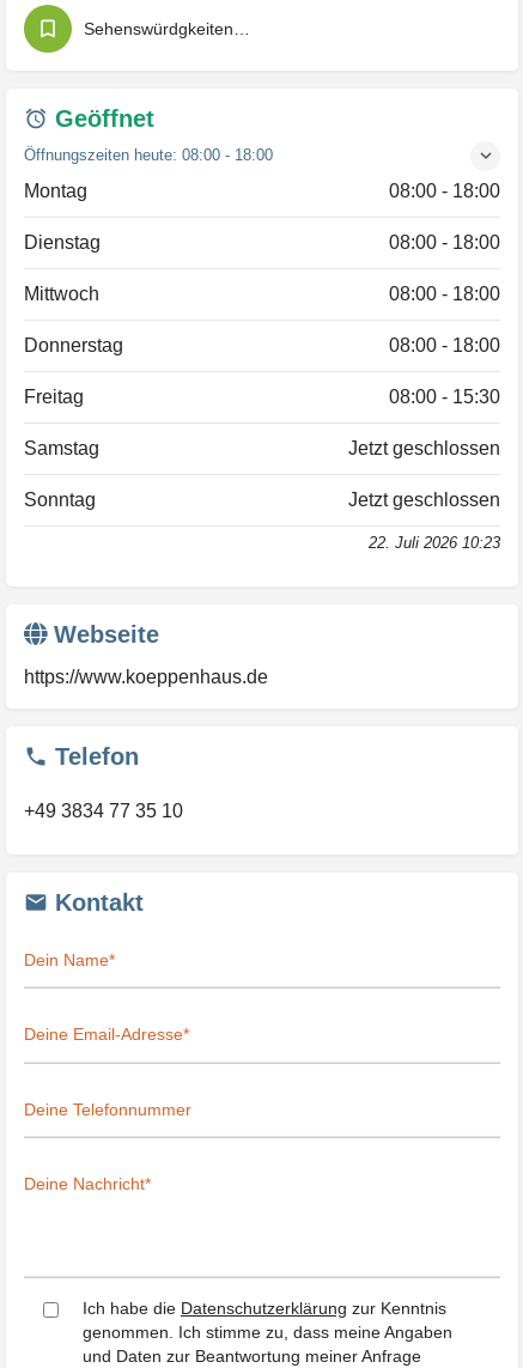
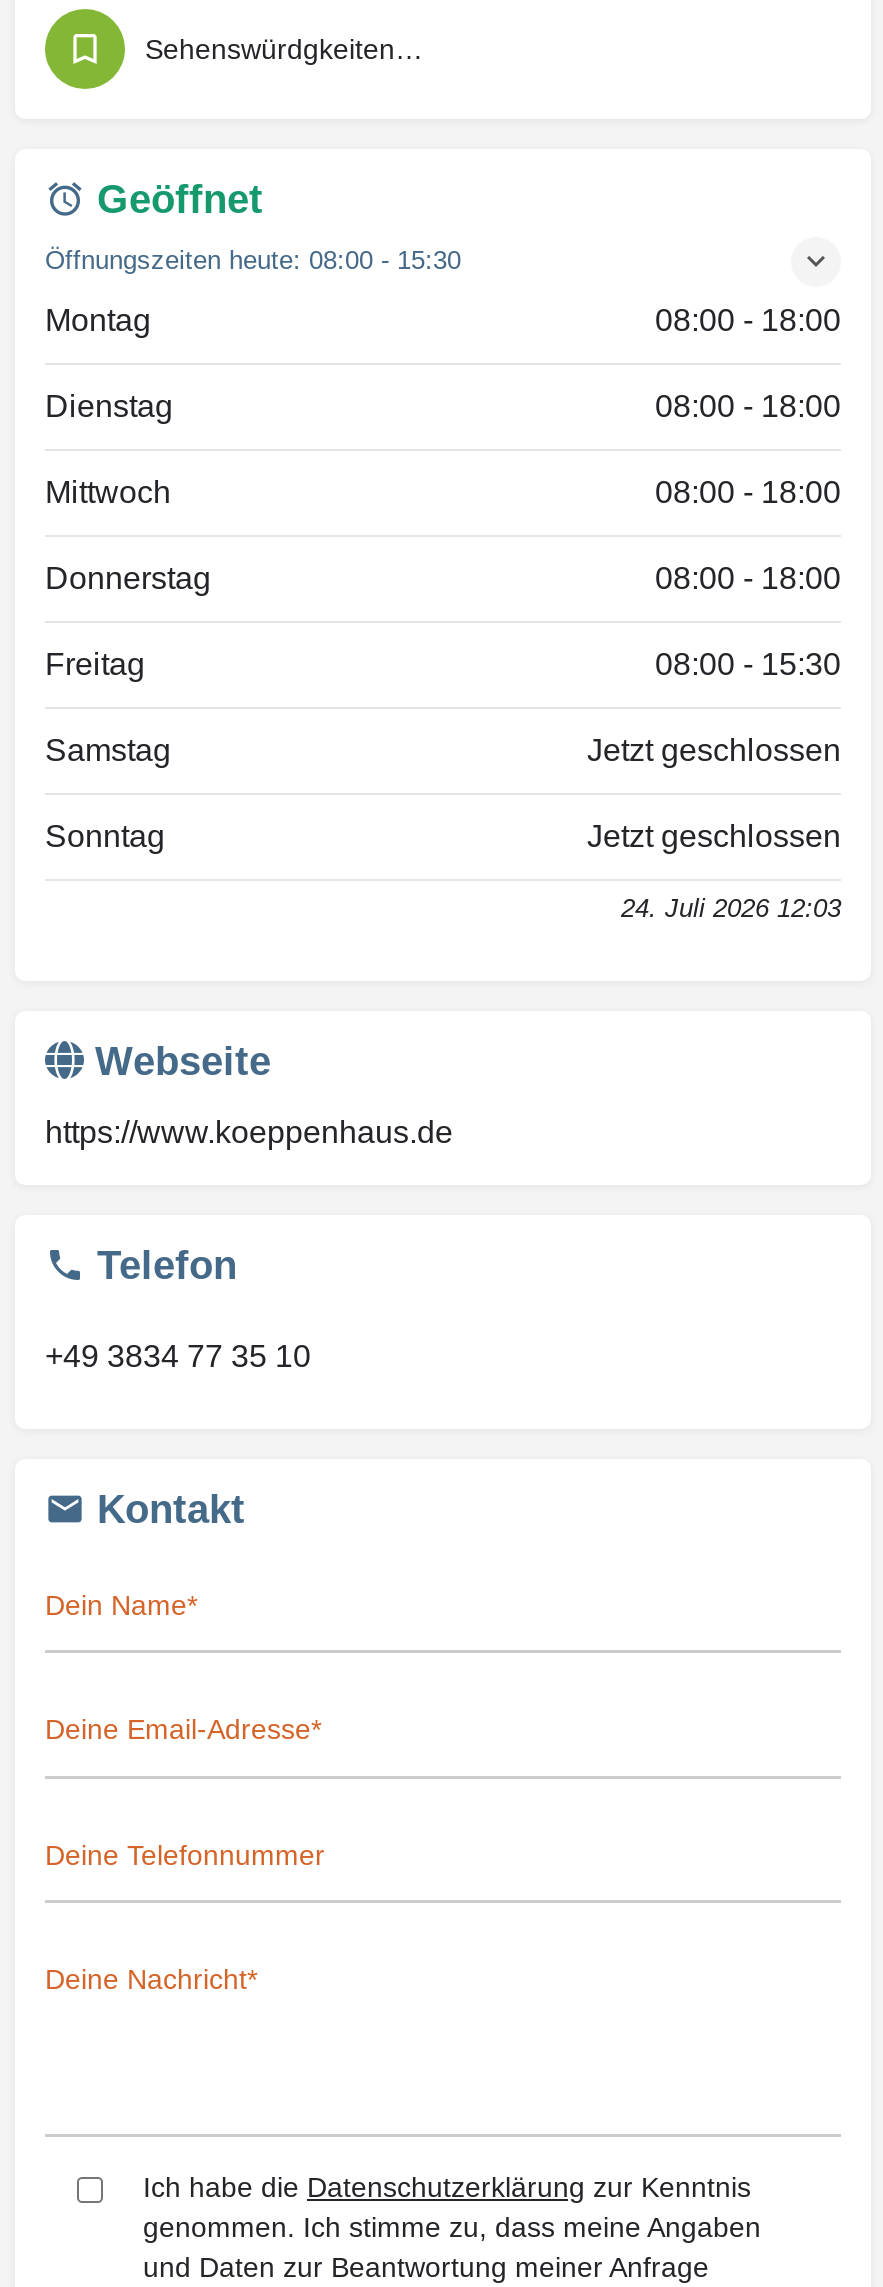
[24,145,273,163] Öffnungszeiten heute: 08:00 - 18:00 -> [45,244,461,274] Öffnungszeiten heute: 08:00 - 15:30
[369,533,500,551] 22. Juli 2026 10:23 -> [621,892,841,922] 24. Juli 2026 12:03

